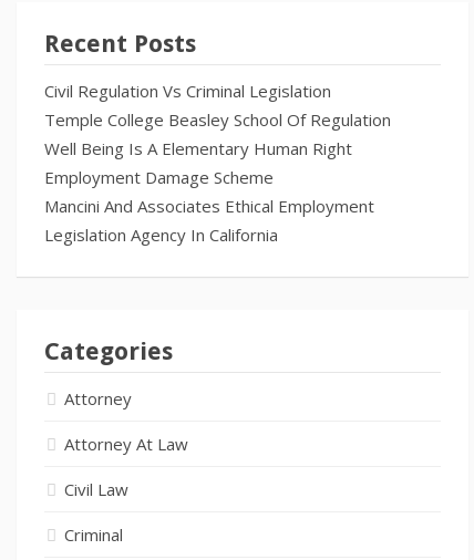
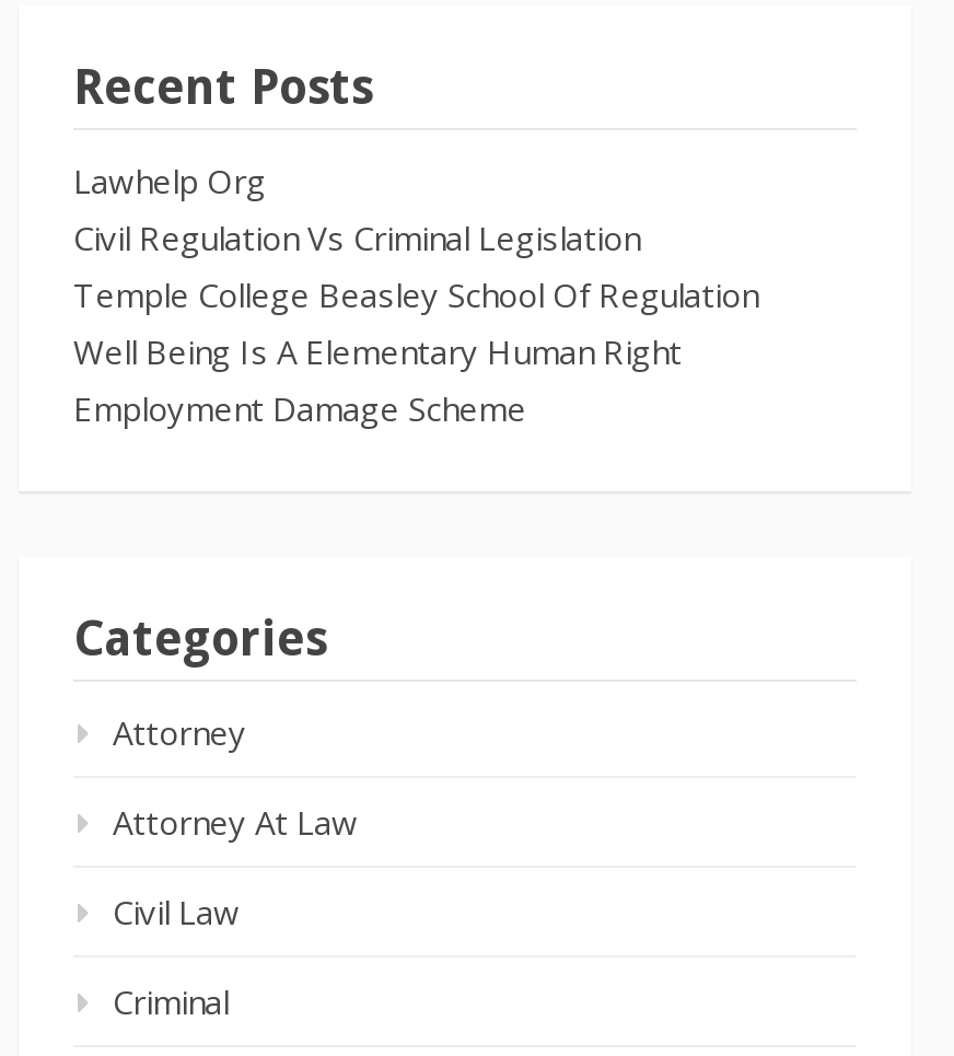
none -> [73,159,266,202] Lawhelp Org
moved [44,80,391,188] -> [73,216,758,430]: Civil Regulation Vs Criminal Legislation | Temple College Beasley School Of Regulation | Well Being Is A Elementary Human Right | Employment Damage Scheme
[44,195,374,246] Mancini And Associates Ethical Employment | Legislation Agency In California -> none

